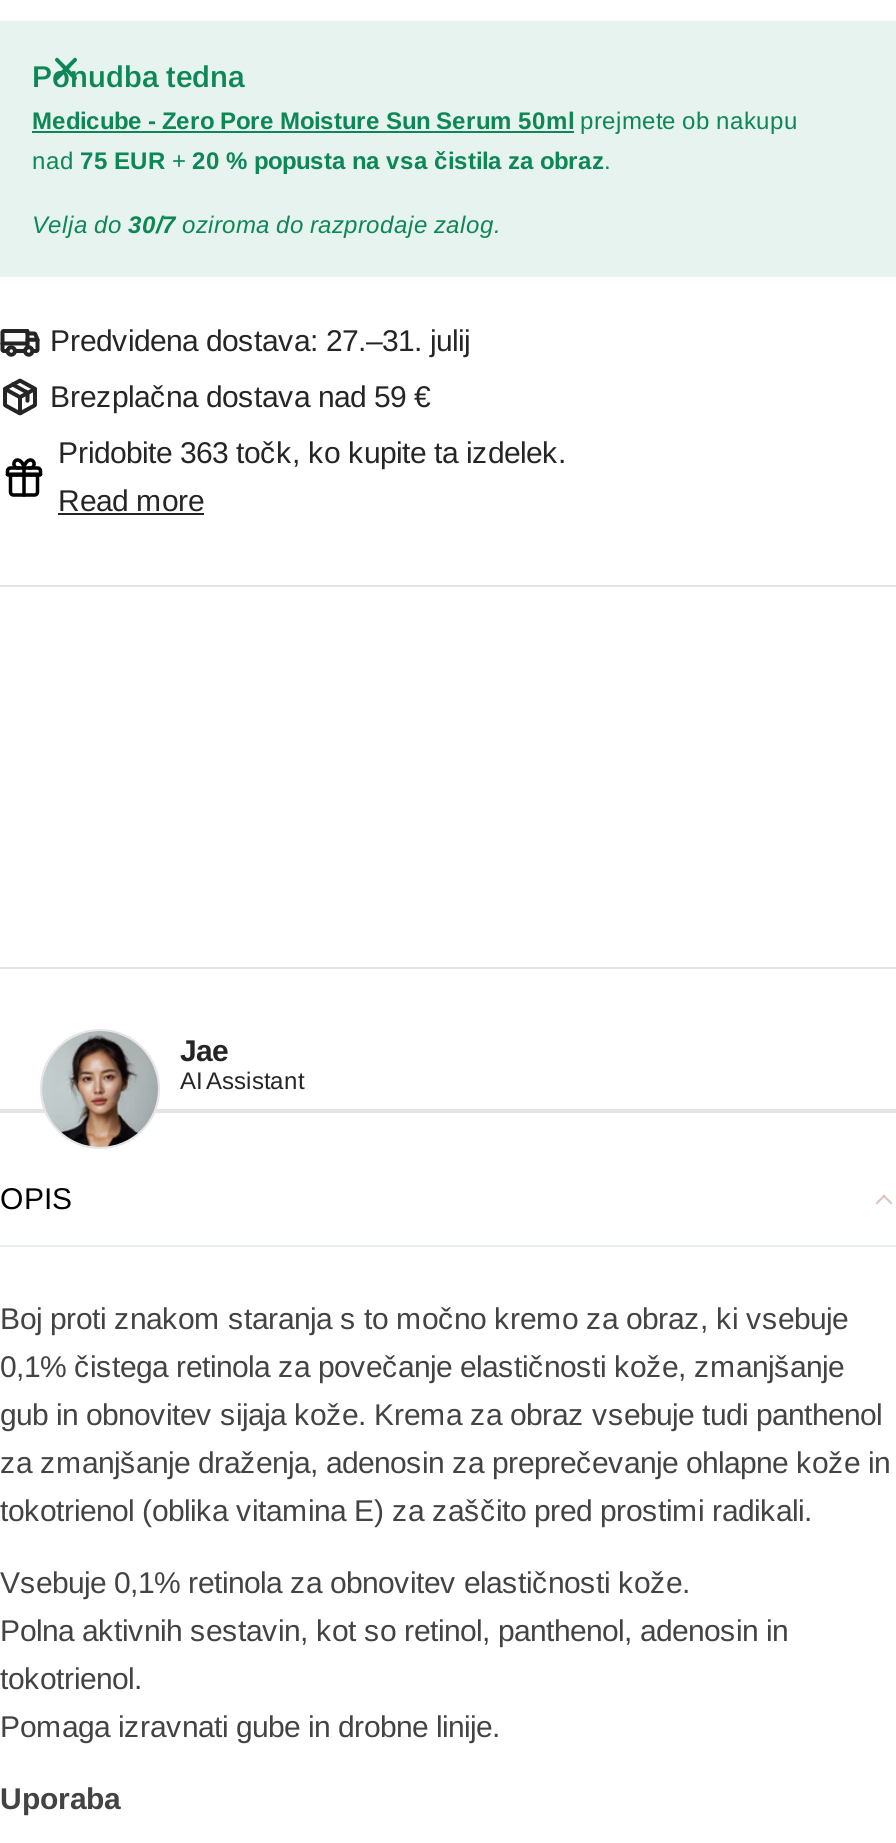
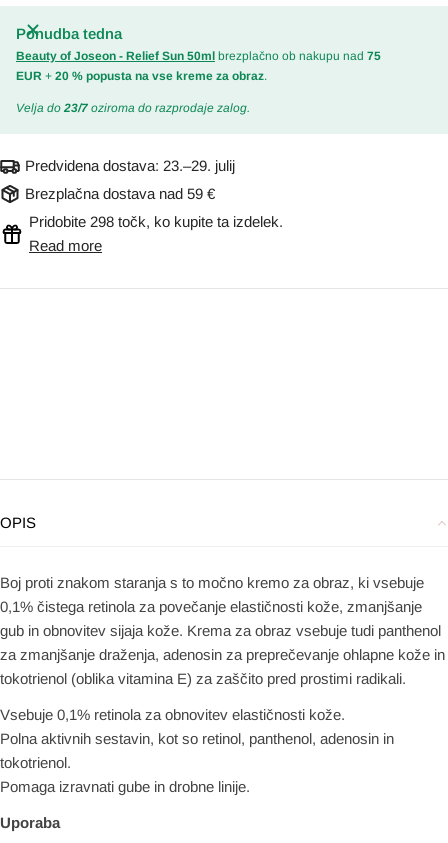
[32,108,798,176] Medicube - Zero Pore Moisture Sun Serum 50ml prejmete ob nakupu | nad 75 EUR + 20 % popusta na vsa čistila za obraz. -> [16,49,381,83] Beauty of Joseon - Relief Sun 50ml brezplačno ob nakupu nad 75 | EUR + 20 % popusta na vse kreme za obraz.
[32,212,500,240] Velja do 30/7 oziroma do razprodaje zalog. -> [16,101,250,115] Velja do 23/7 oziroma do razprodaje zalog.
[50,324,470,358] Predvidena dostava: 27.–31. julij -> [25,157,235,174] Predvidena dostava: 23.–29. julij
[58,436,566,470] Pridobite 363 točk, ko kupite ta izdelek. -> [29,213,283,230] Pridobite 298 točk, ko kupite ta izdelek.
[40,1029,304,1149] [image] | Jae | AI Assistant -> none

